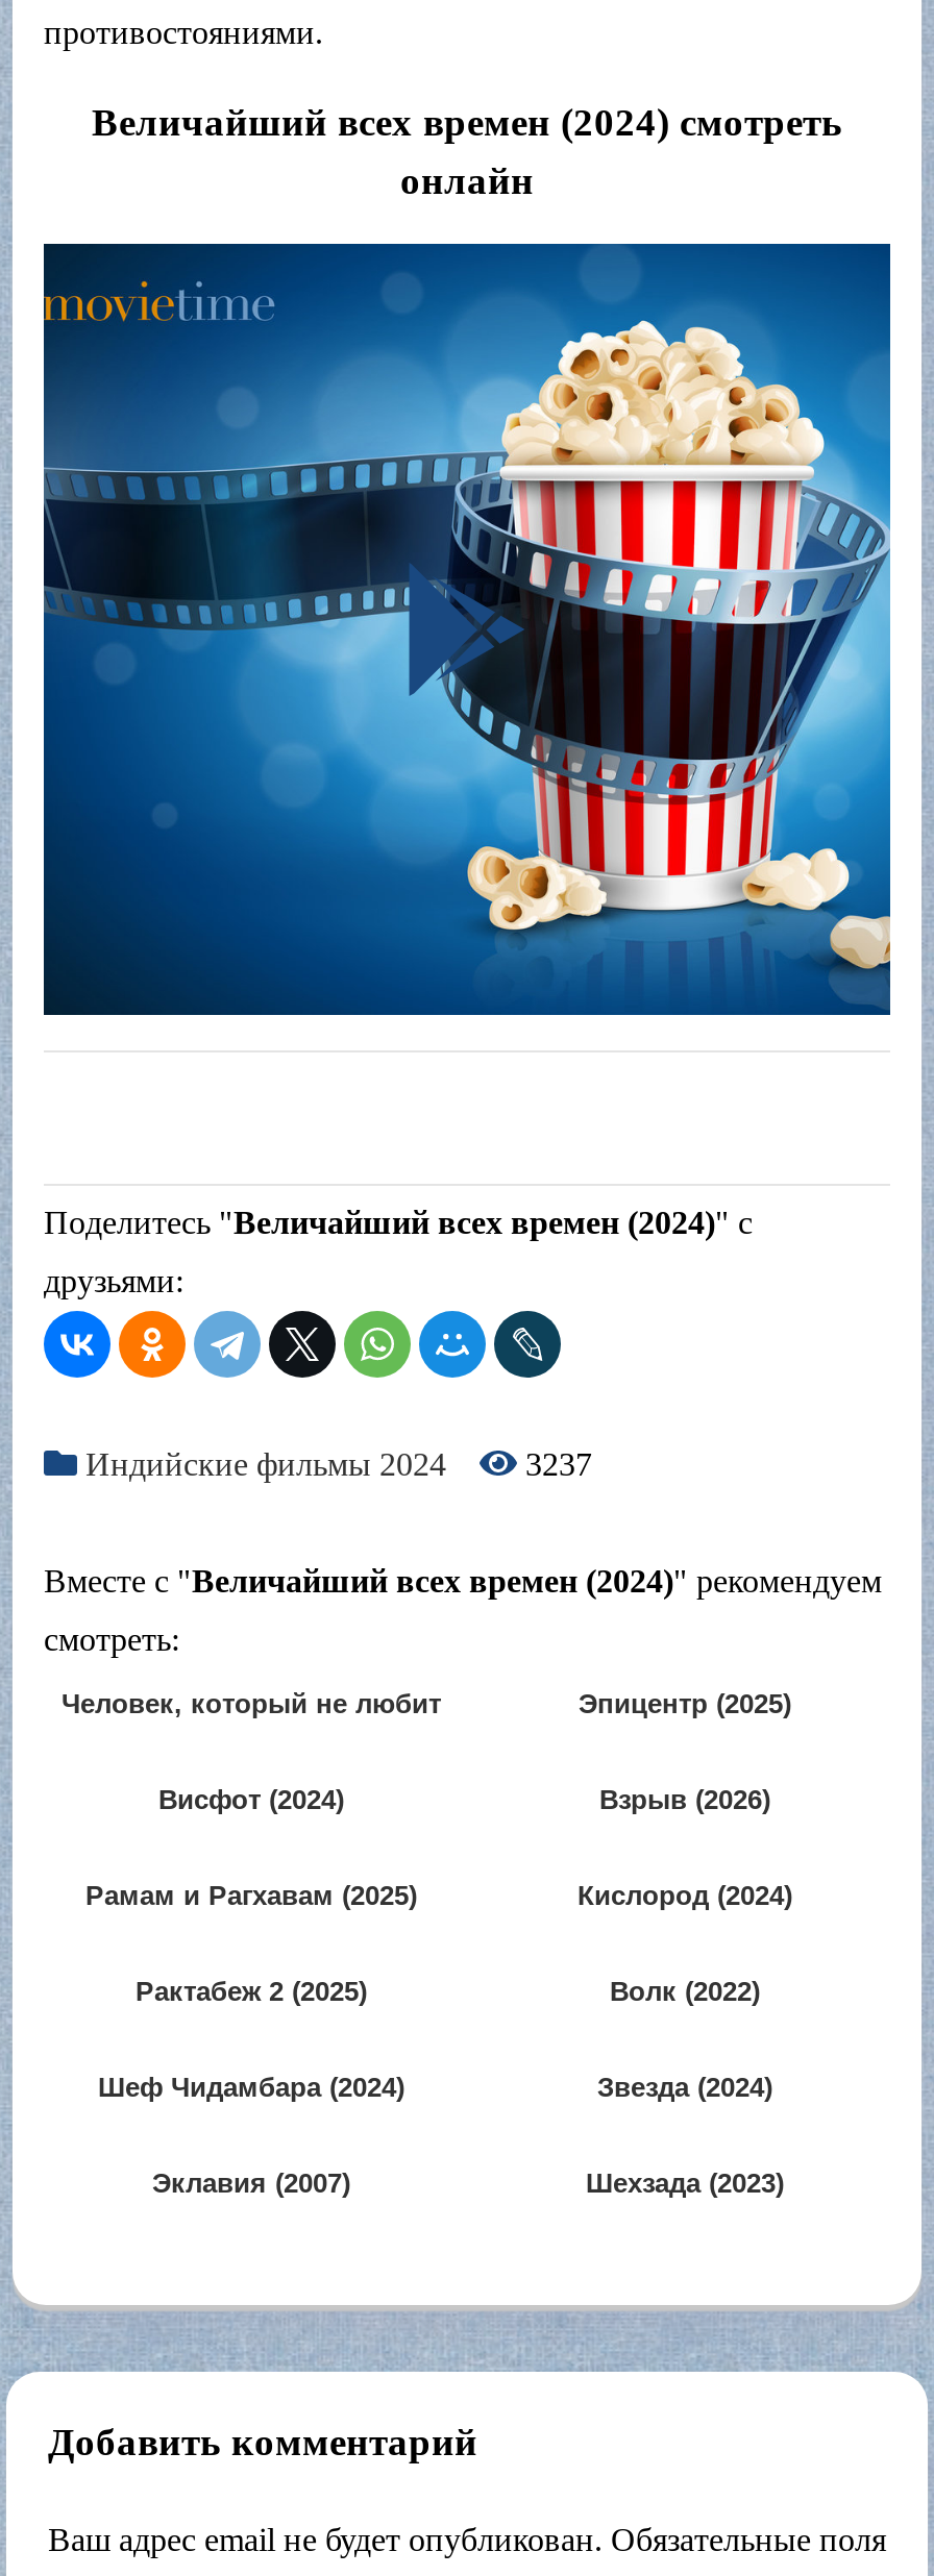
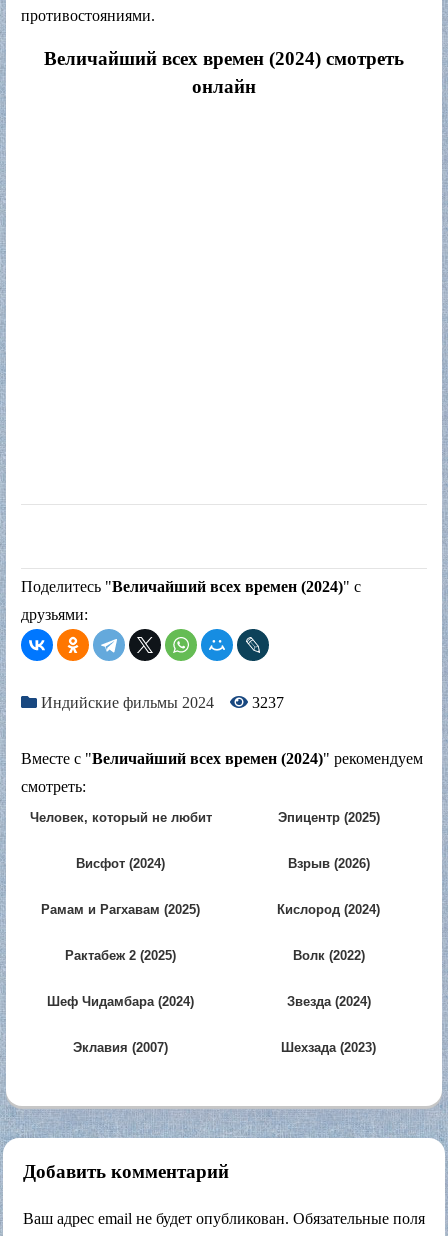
[42,242,892,1017] [image] -> none

